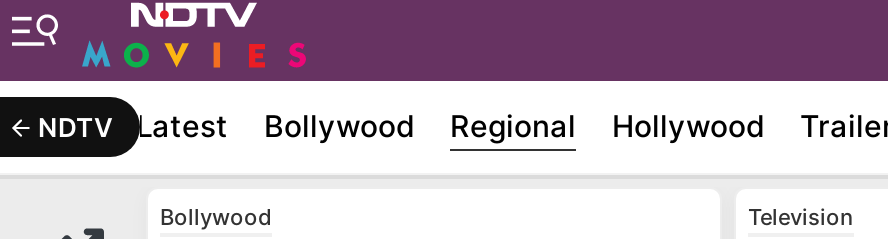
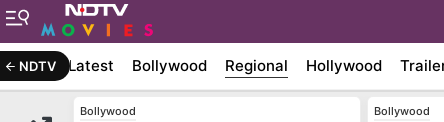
[748,203,854,231] Television -> [374,104,430,118] Bollywood

